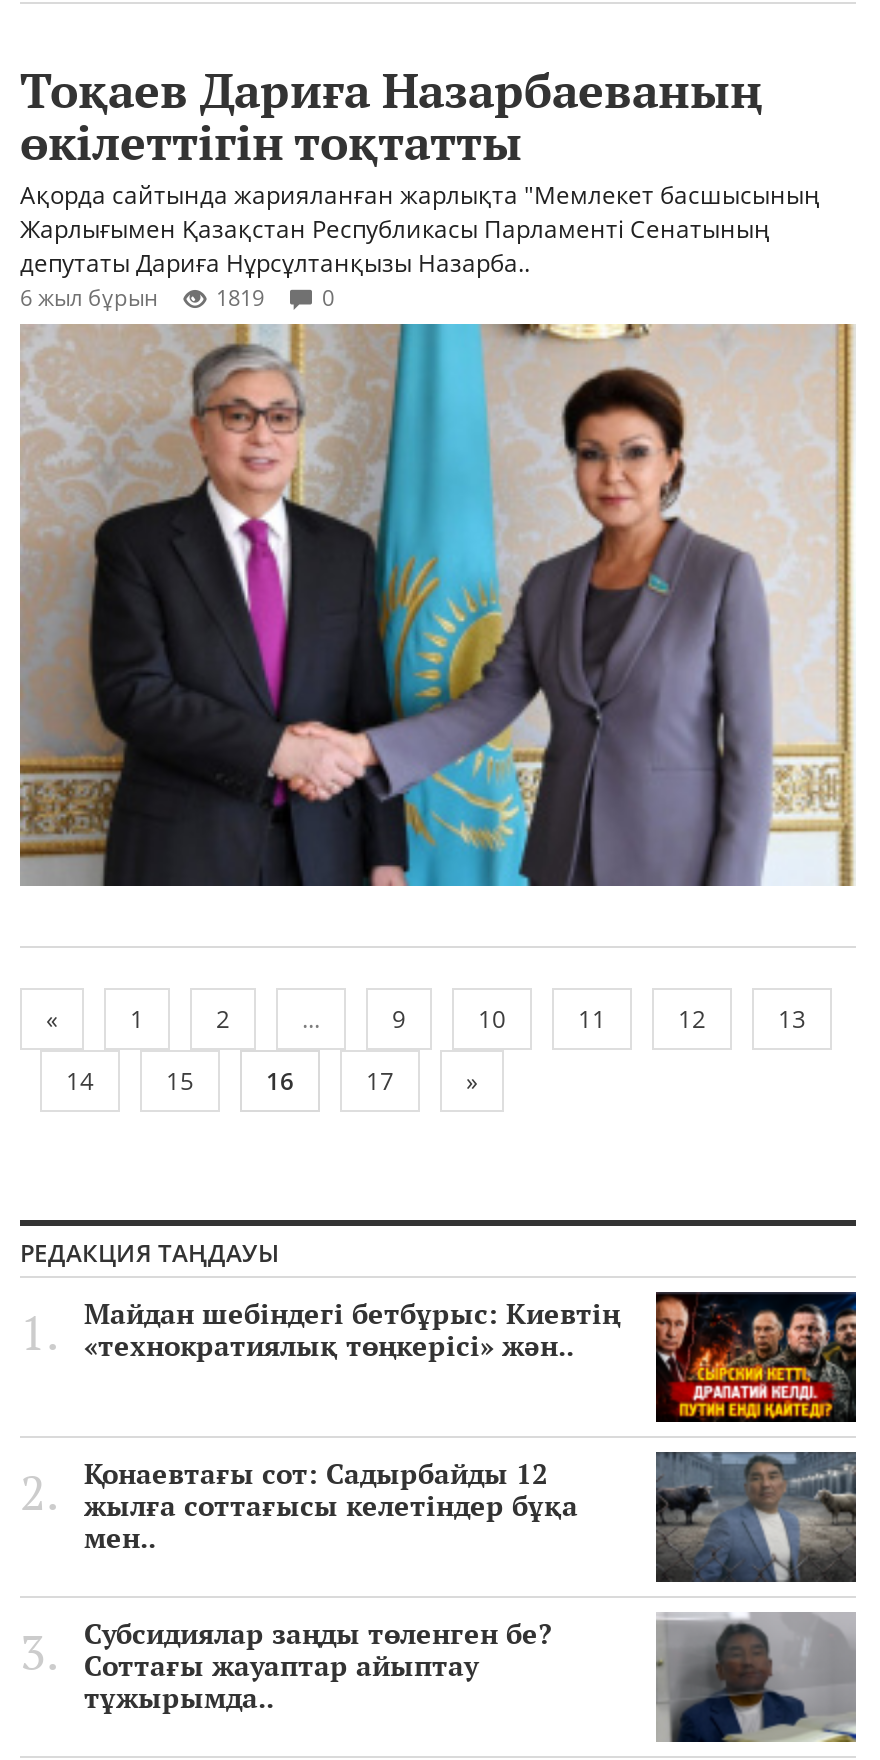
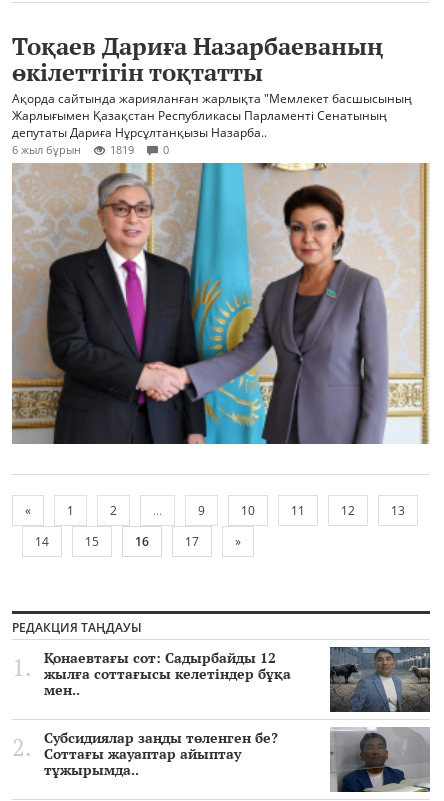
[84,1292,858,1422] [image] | Майдан шебіндегі бетбұрыс: Киевтің | «технократиялық төңкерісі» жән.. -> none

